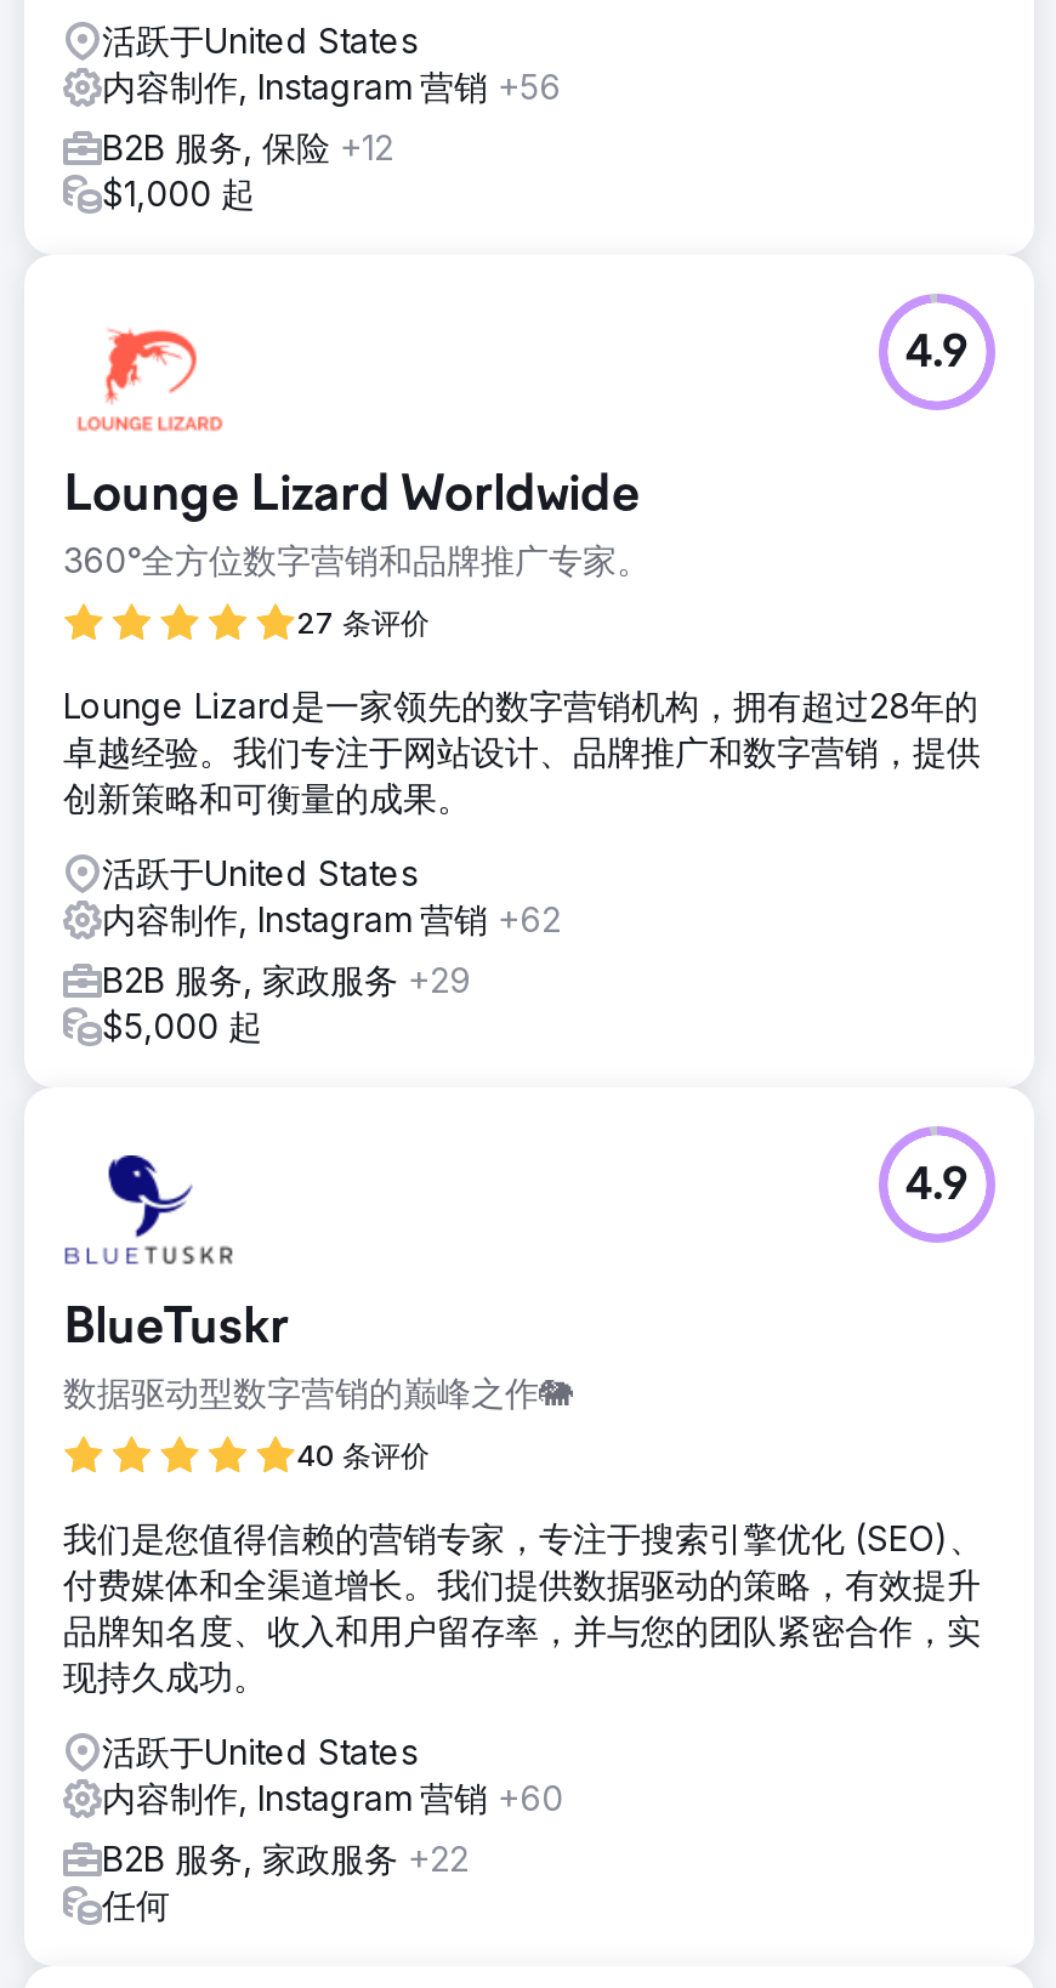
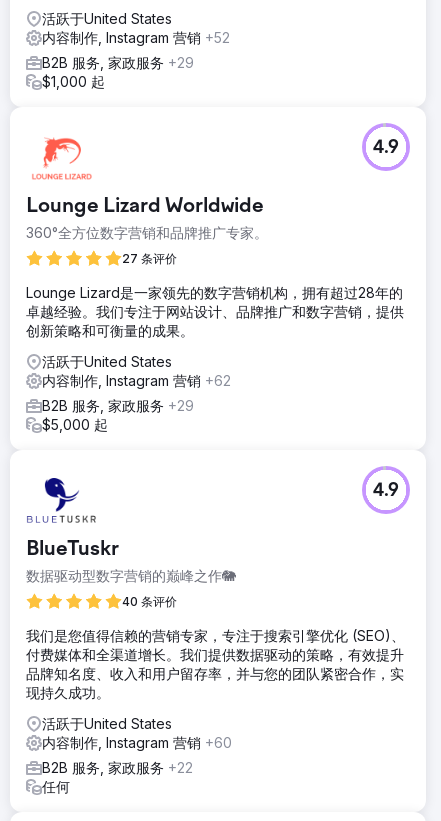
[102,65,561,106] 内容制作, Instagram 营销+56 -> [42,29,230,46] 内容制作, Instagram 营销+52
[102,125,393,167] B2B 服务, 保险+12 -> [42,54,194,71] B2B 服务, 家政服务+29

